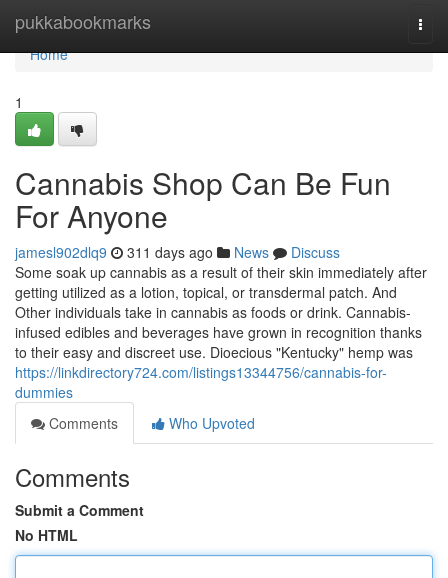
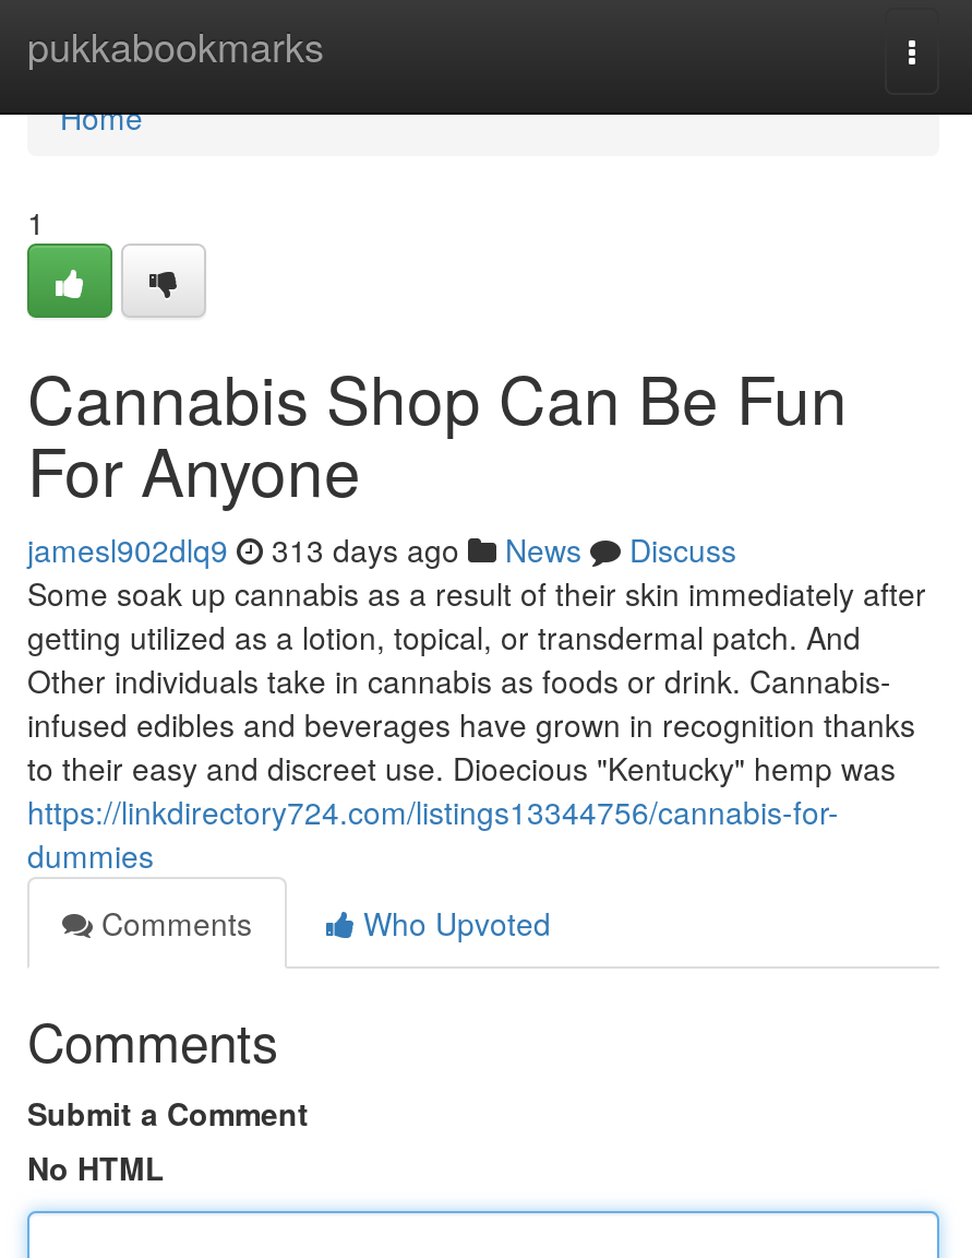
[15,242,340,262] jamesl902dlq9 311 days ago News Discuss -> [27,527,736,571] jamesl902dlq9 313 days ago News Discuss

